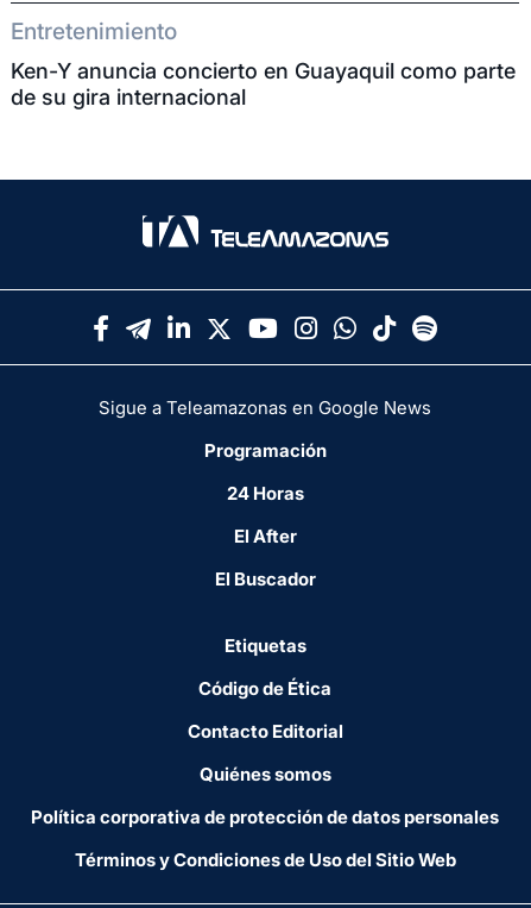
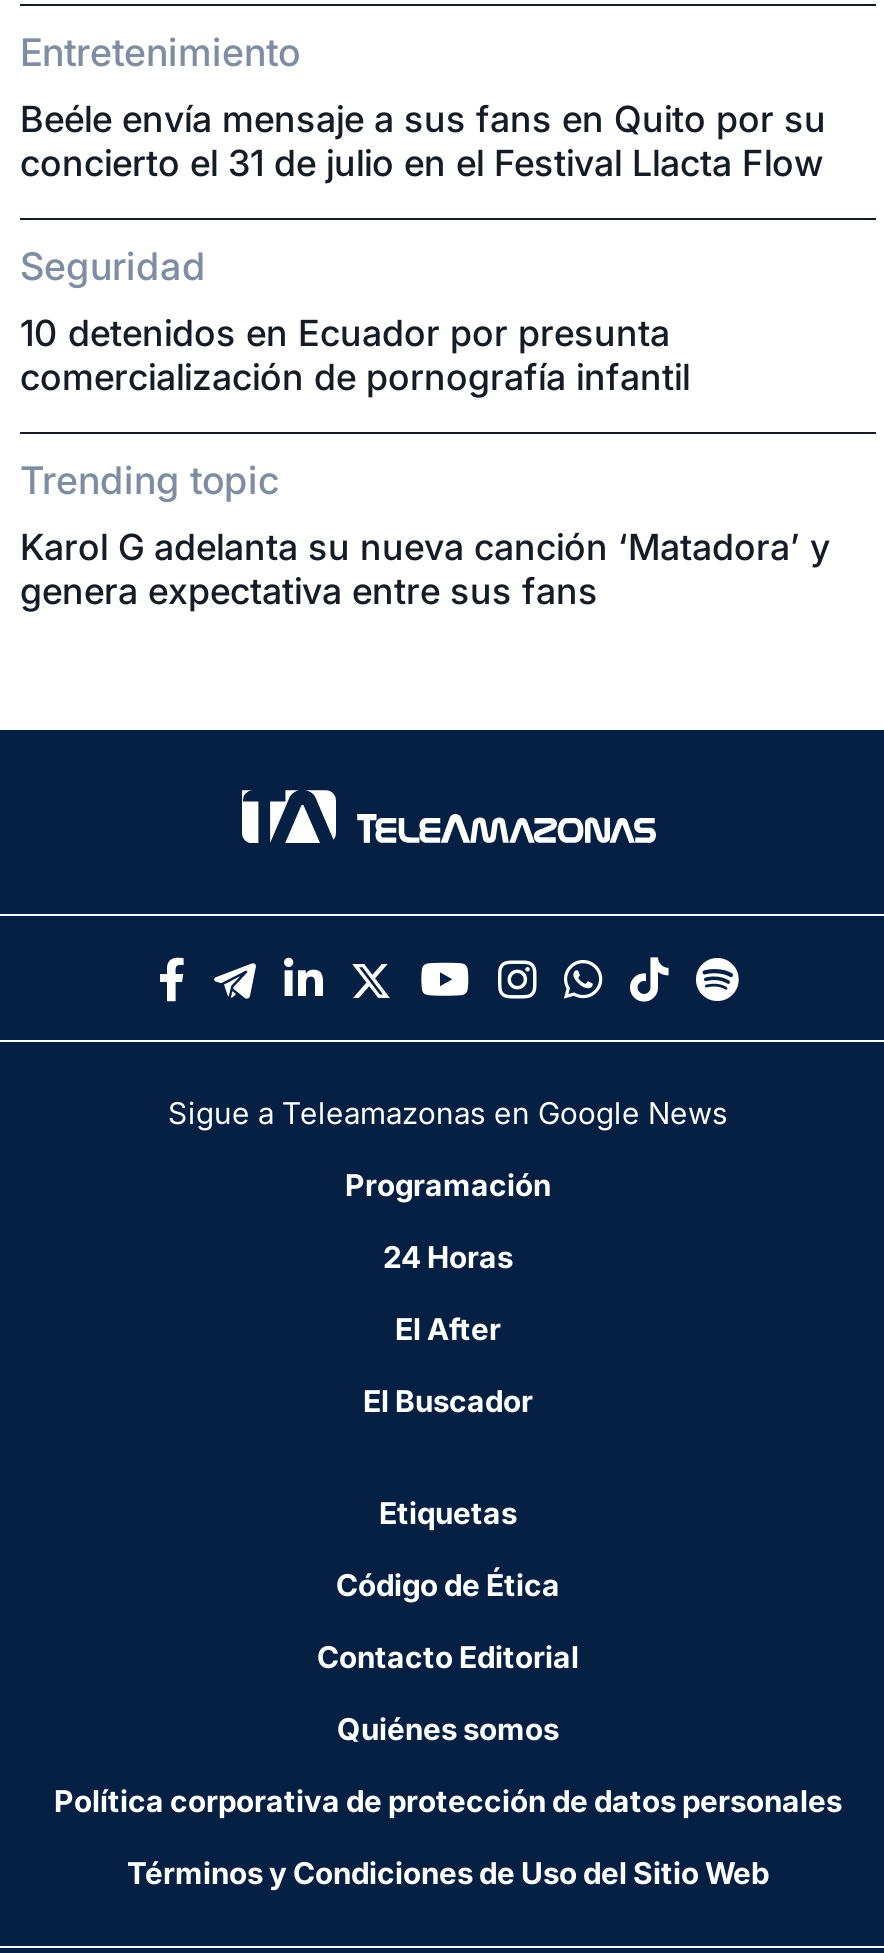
[11,59,516,110] Ken-Y anuncia concierto en Guayaquil como parte | de su gira internacional -> [20,99,830,613] Beéle envía mensaje a sus fans en Quito por su | concierto el 31 de julio en el Festival Llacta Flow | Seguridad | 10 detenidos en Ecuador por presunta | comercialización de pornografía infantil | Trending topic | Karol G adelanta su nueva canción ‘Matadora’ y | genera expectativa entre sus fans

